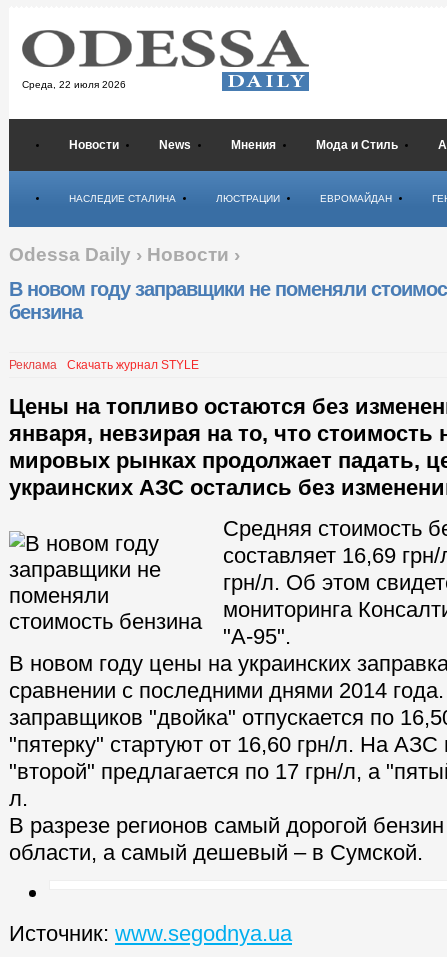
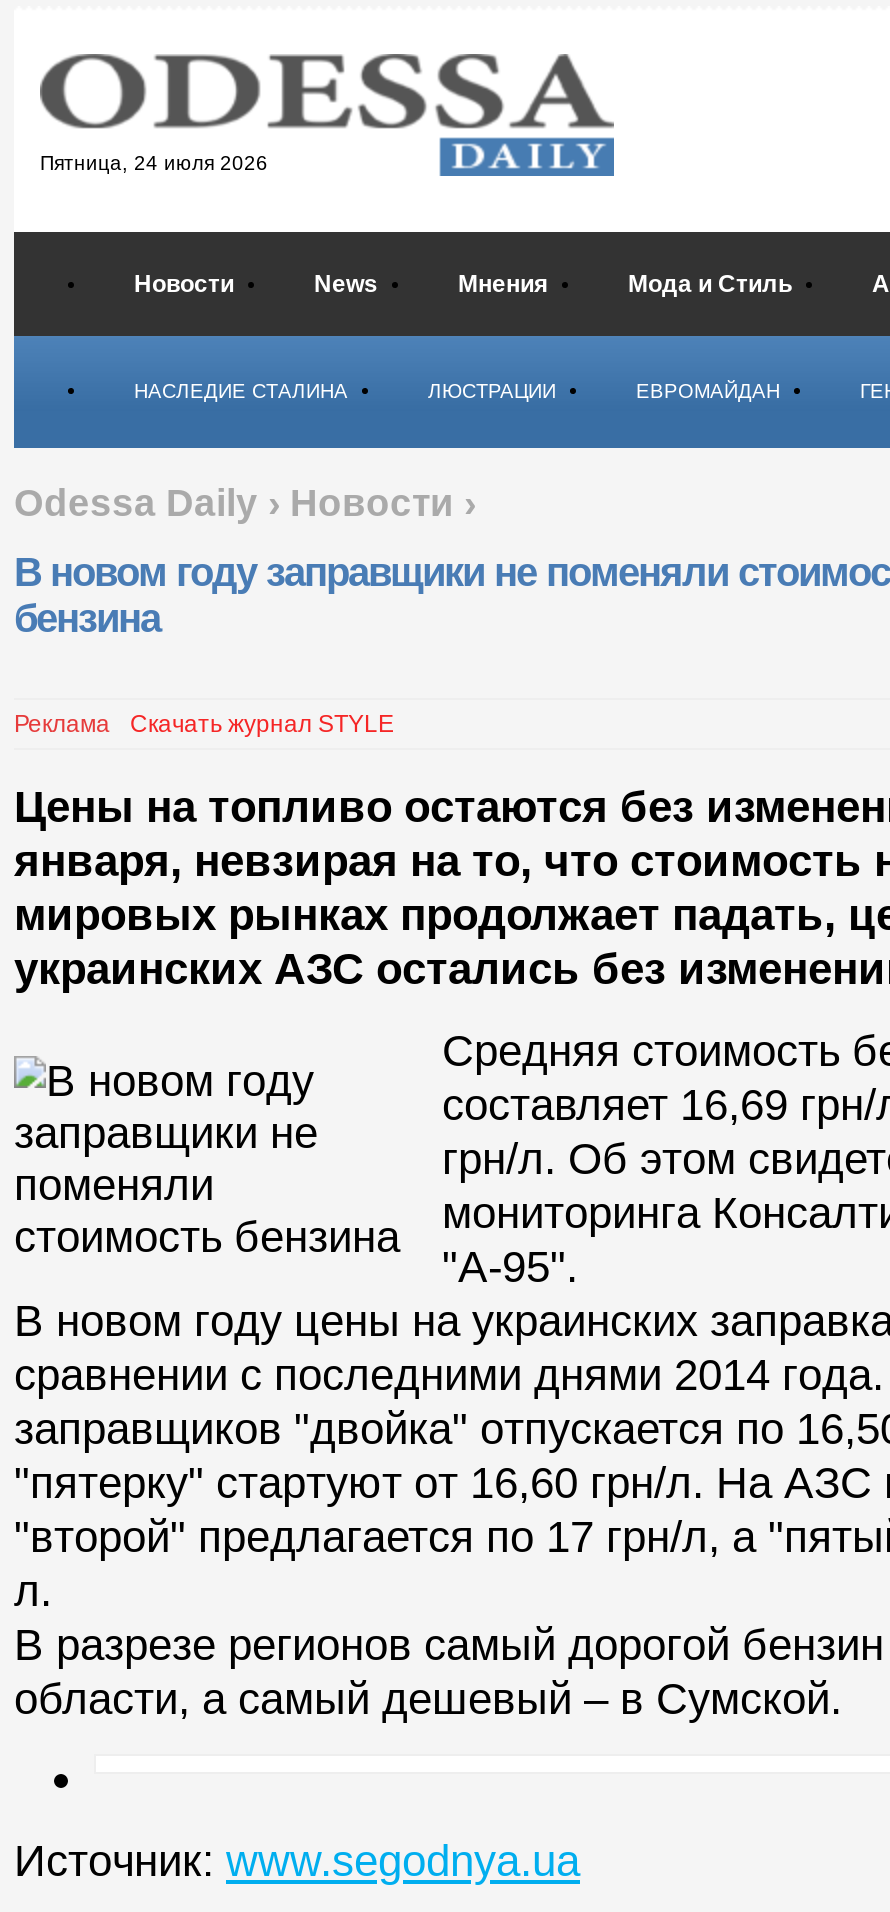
[22,79,126,90] Среда, 22 июля 2026 -> [40,152,268,174] Пятница, 24 июля 2026

